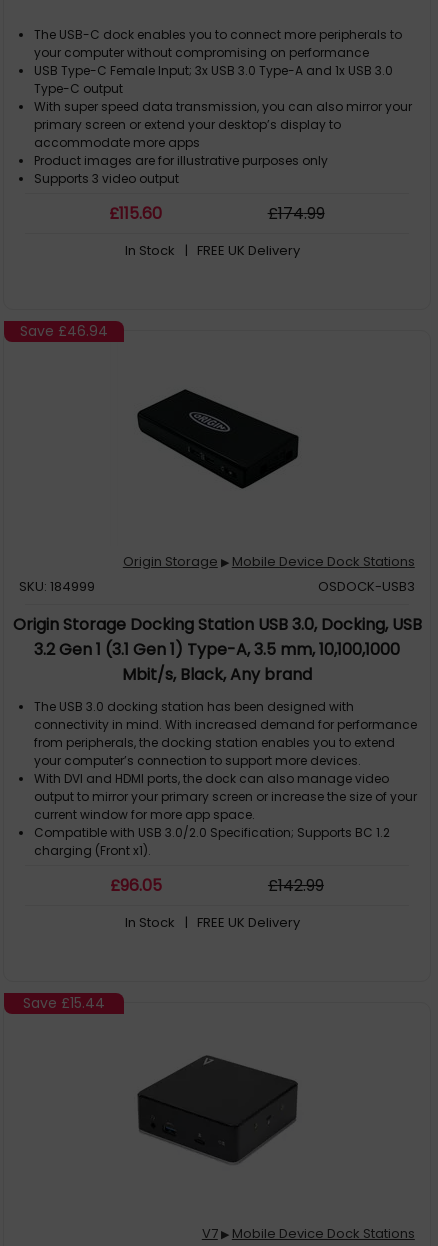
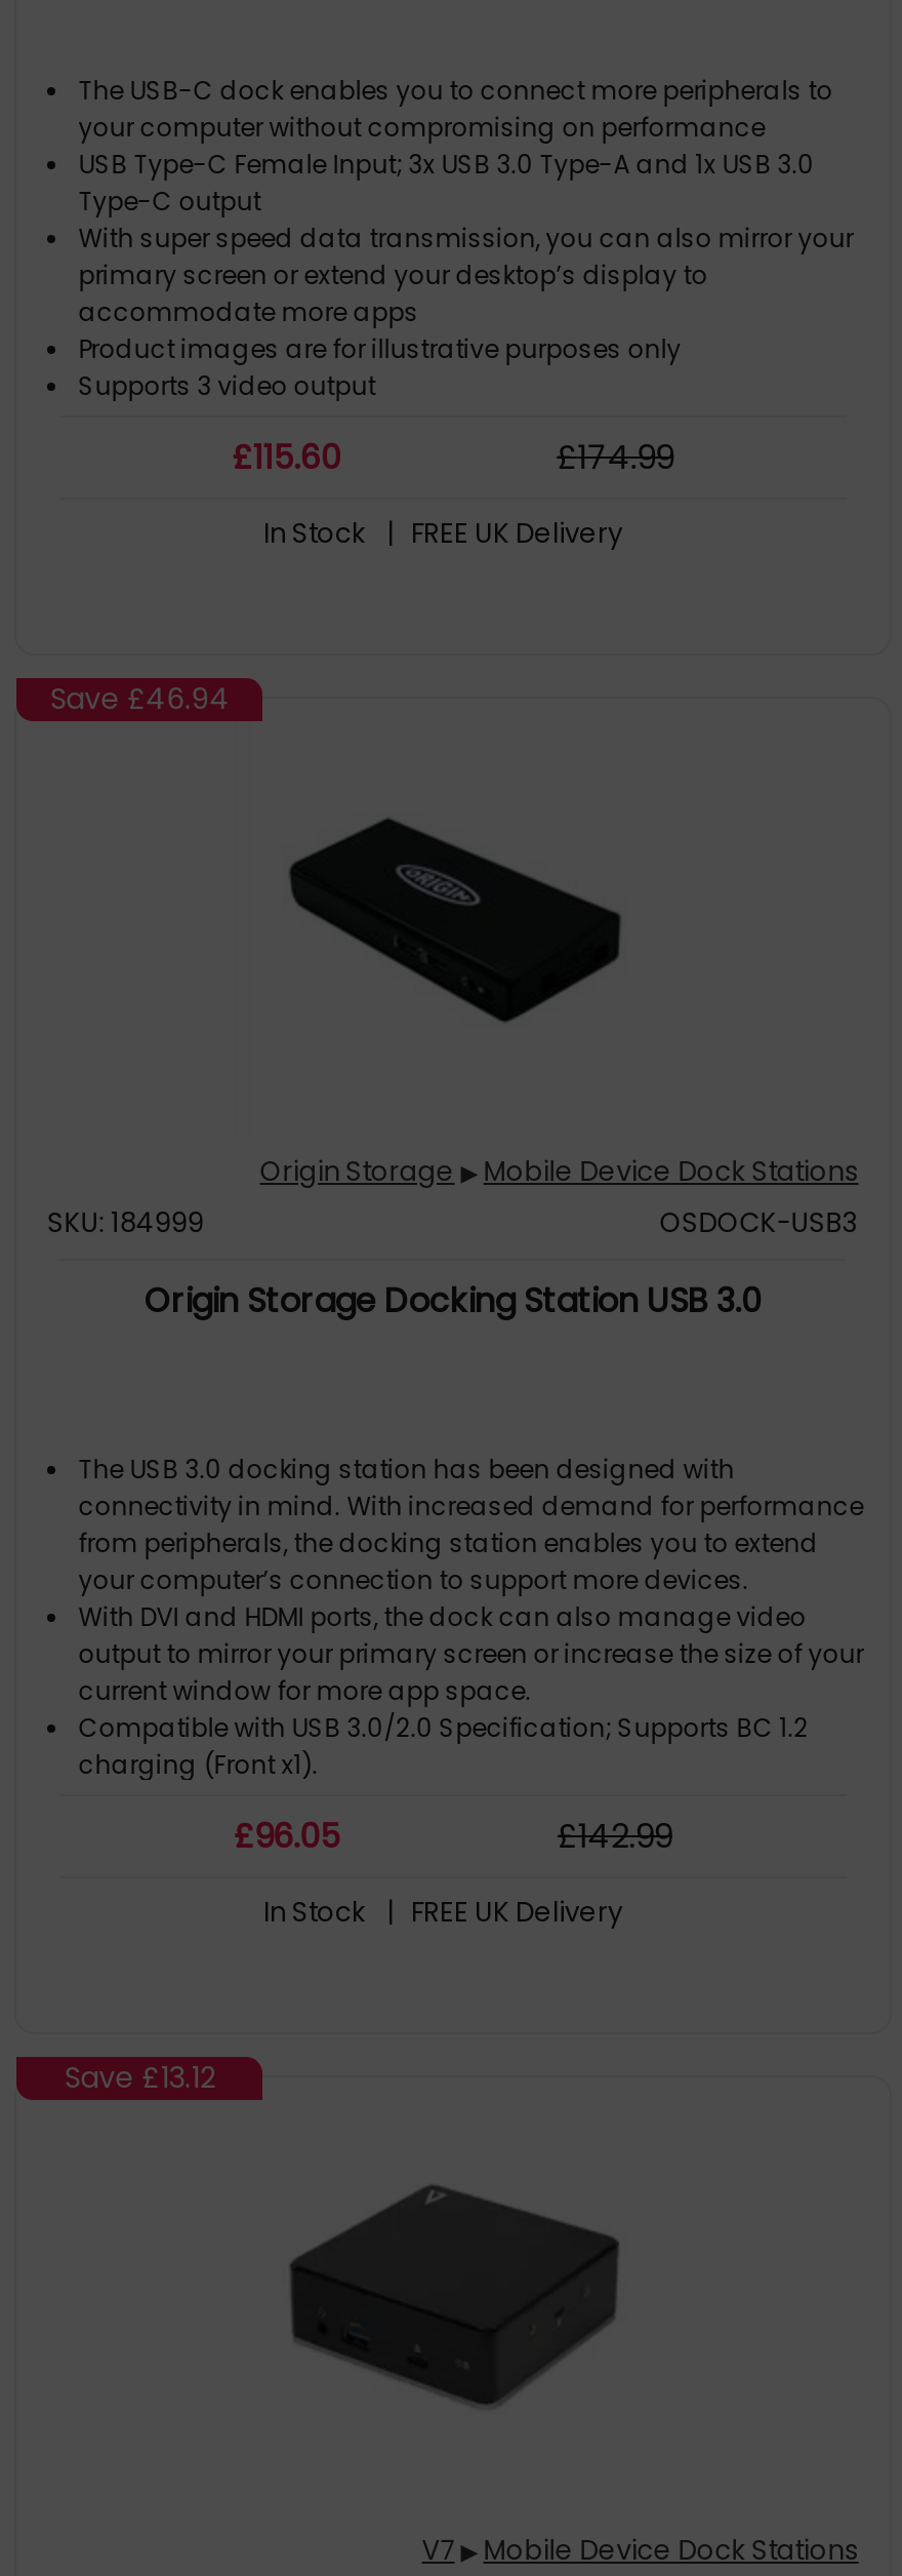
[12,613,421,686] Origin Storage Docking Station USB 3.0, Docking, USB | 3.2 Gen 1 (3.1 Gen 1) Type-A, 3.5 mm, 10,100,1000 | Mbit/s, Black, Any brand -> [145,1277,762,1324] Origin Storage Docking Station USB 3.0
[23,993,105,1013] Save£15.44 -> [64,2057,216,2098] Save£13.12

